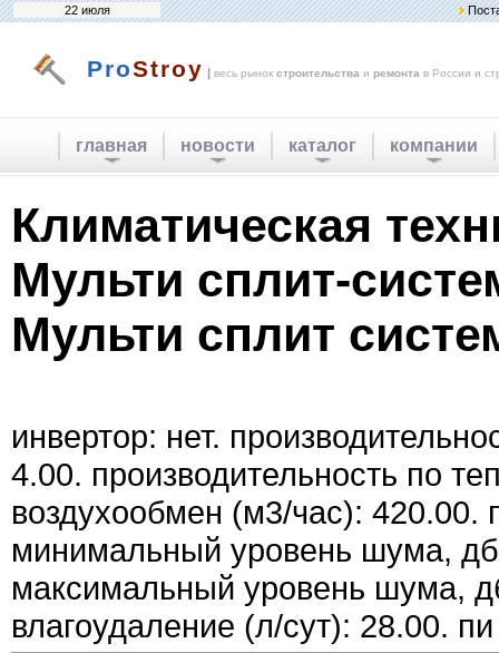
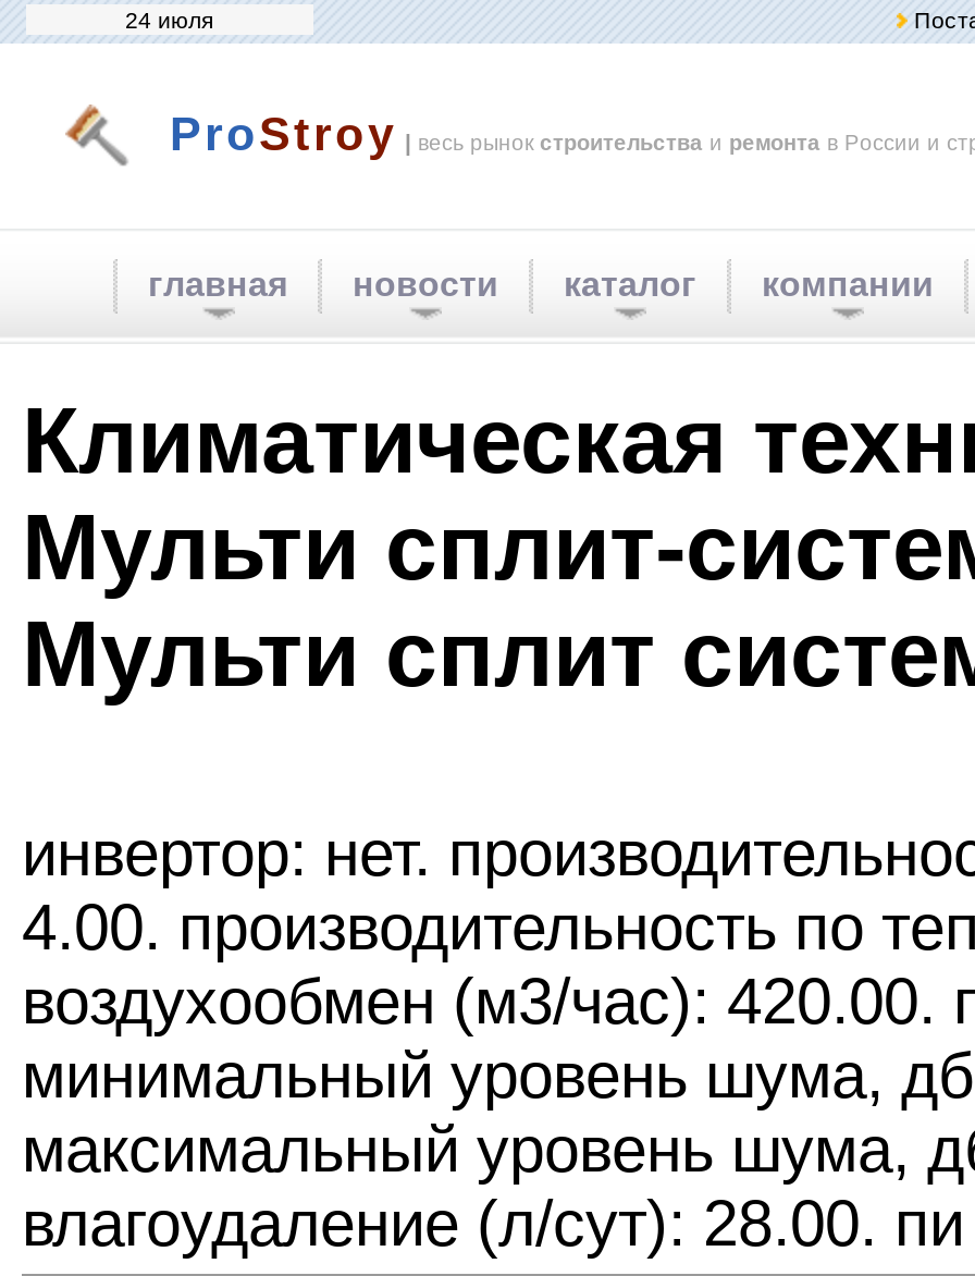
[64,3,110,17] 22 июля -> [125,7,214,33] 24 июля

